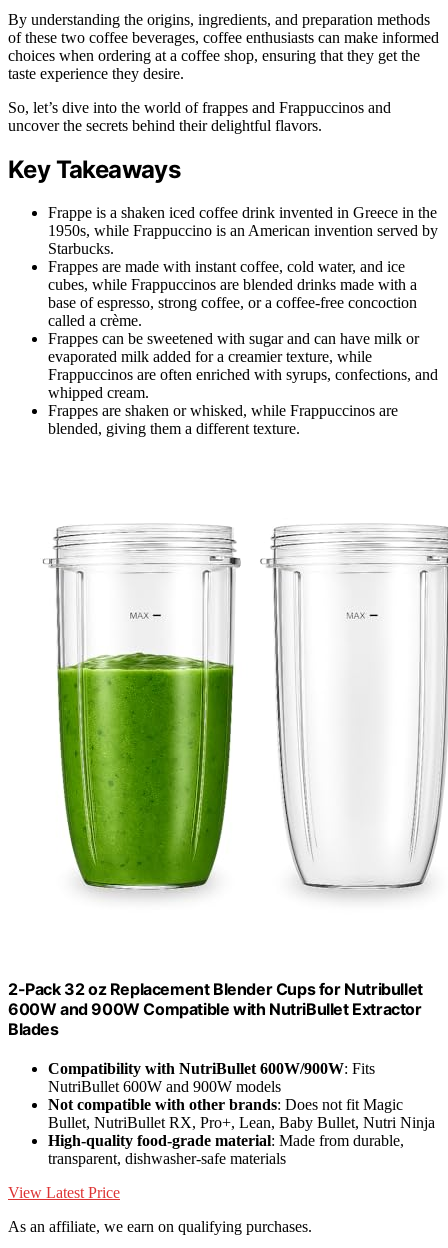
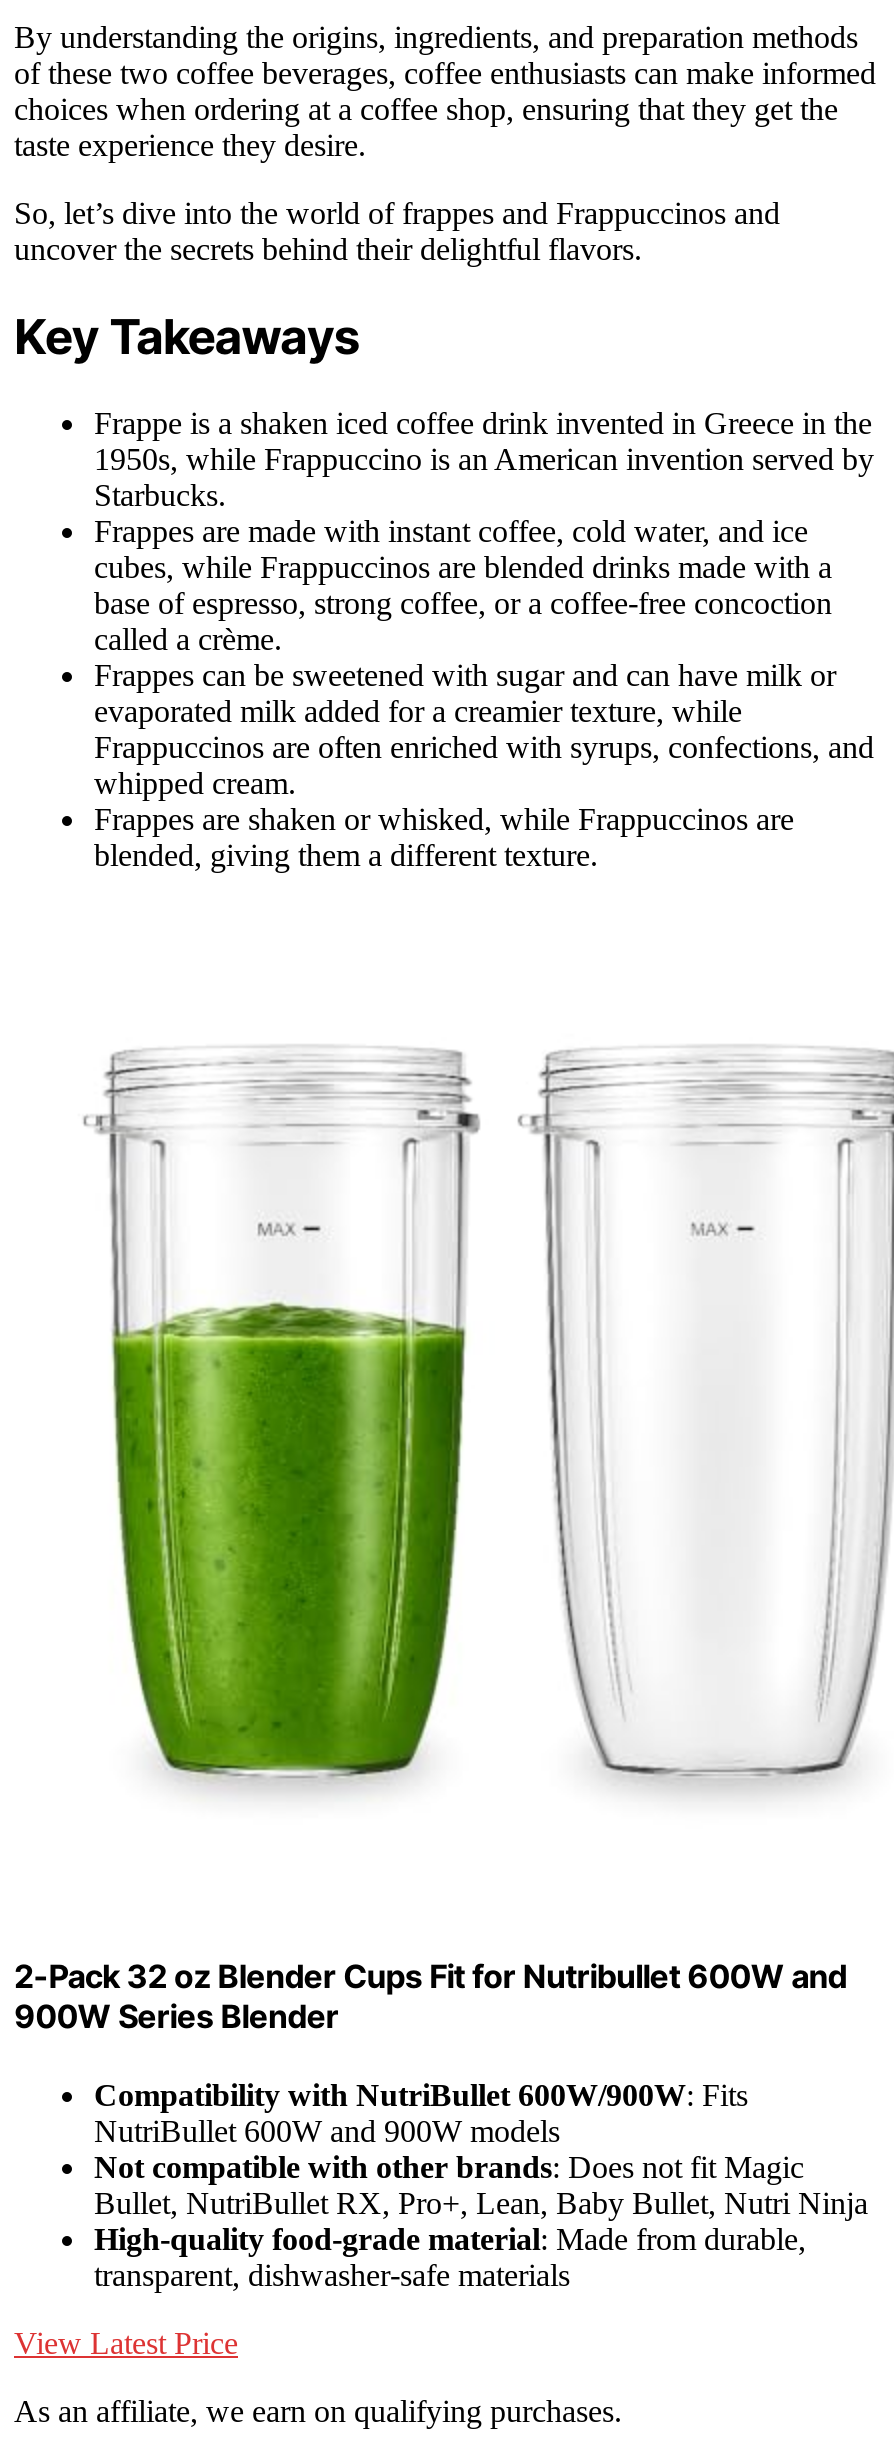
[8,979,423,1039] 2-Pack 32 oz Replacement Blender Cups for Nutribullet | 600W and 900W Compatible with NutriBullet Extractor | Blades -> [14,1956,847,2036] 2-Pack 32 oz Blender Cups Fit for Nutribullet 600W and | 900W Series Blender

